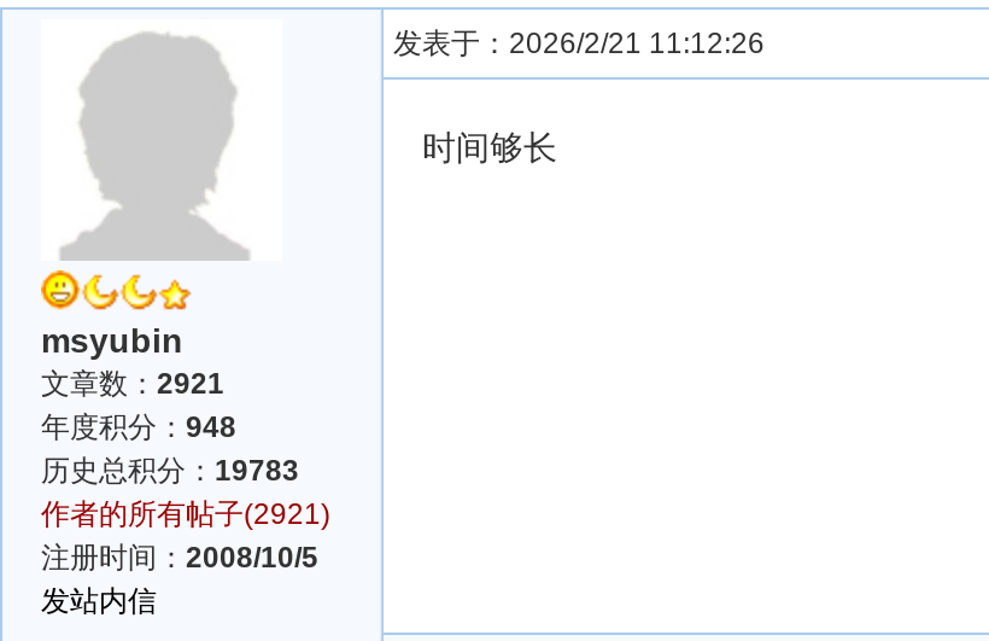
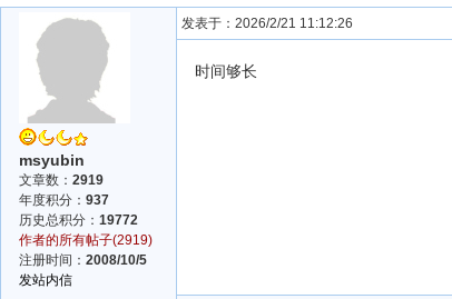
[41,367,224,401] 文章数：2921 -> [19,172,104,188] 文章数：2919
[41,410,236,444] 年度积分：948 -> [19,192,109,208] 年度积分：937
[41,454,299,487] 历史总积分：19783 -> [19,212,138,228] 历史总积分：19772
[41,497,330,531] 作者的所有帖子(2921) -> [19,232,153,248] 作者的所有帖子(2919)

